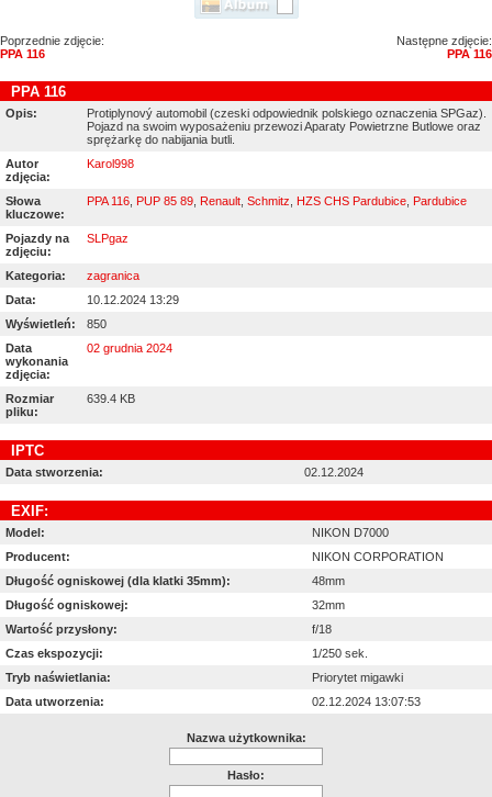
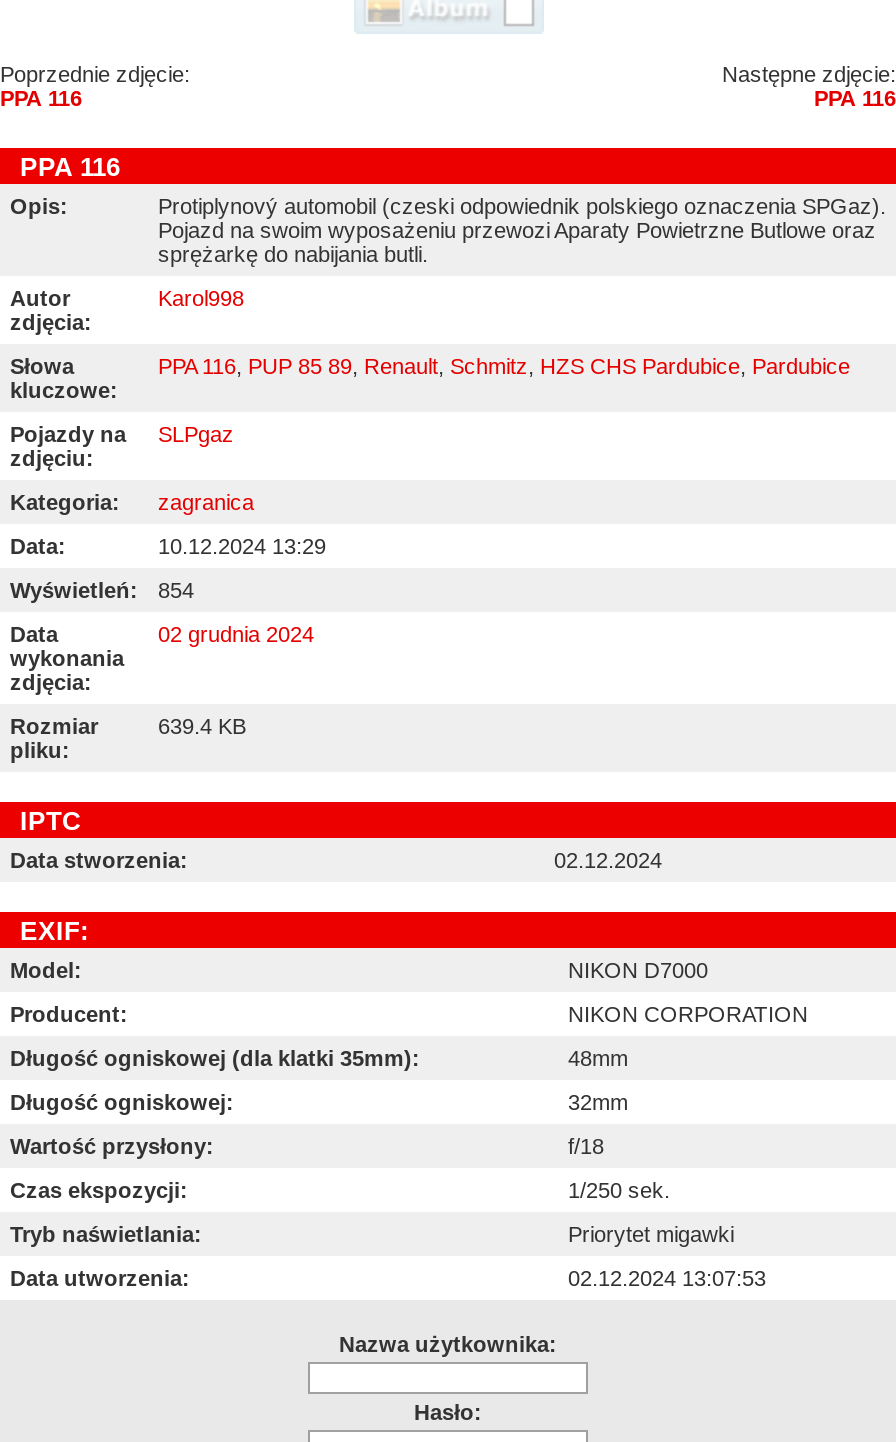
[5,318,107,331] Wyświetleń: 850 -> [10,579,194,603] Wyświetleń: 854

